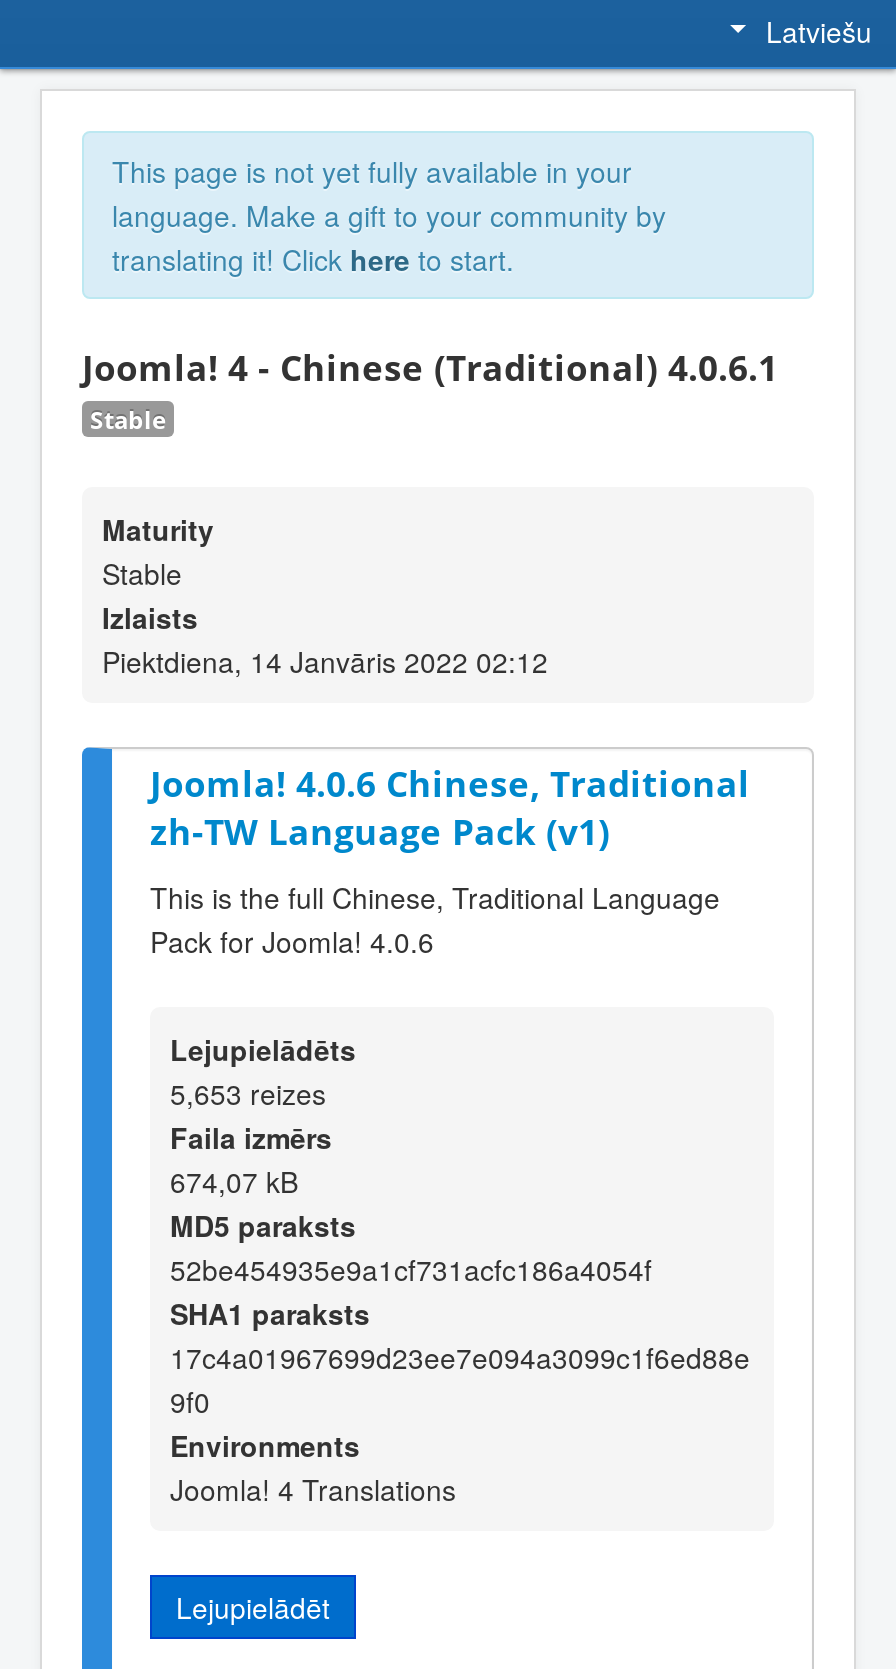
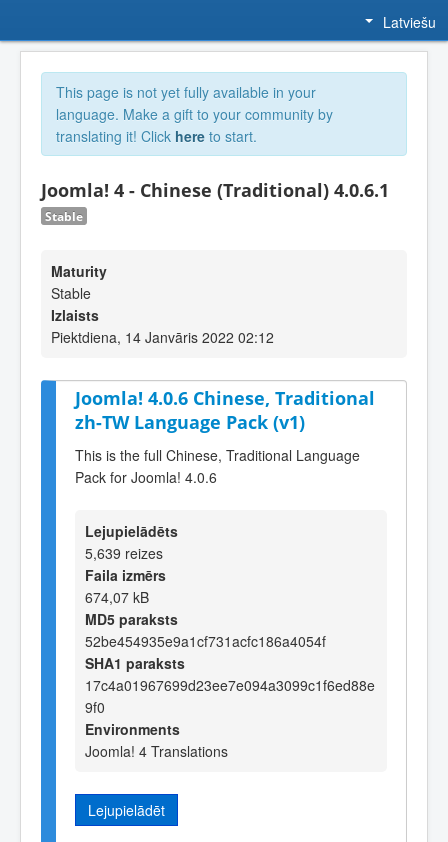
[170,1073,326,1113] 5,653 reizes -> [85,543,163,563] 5,639 reizes

